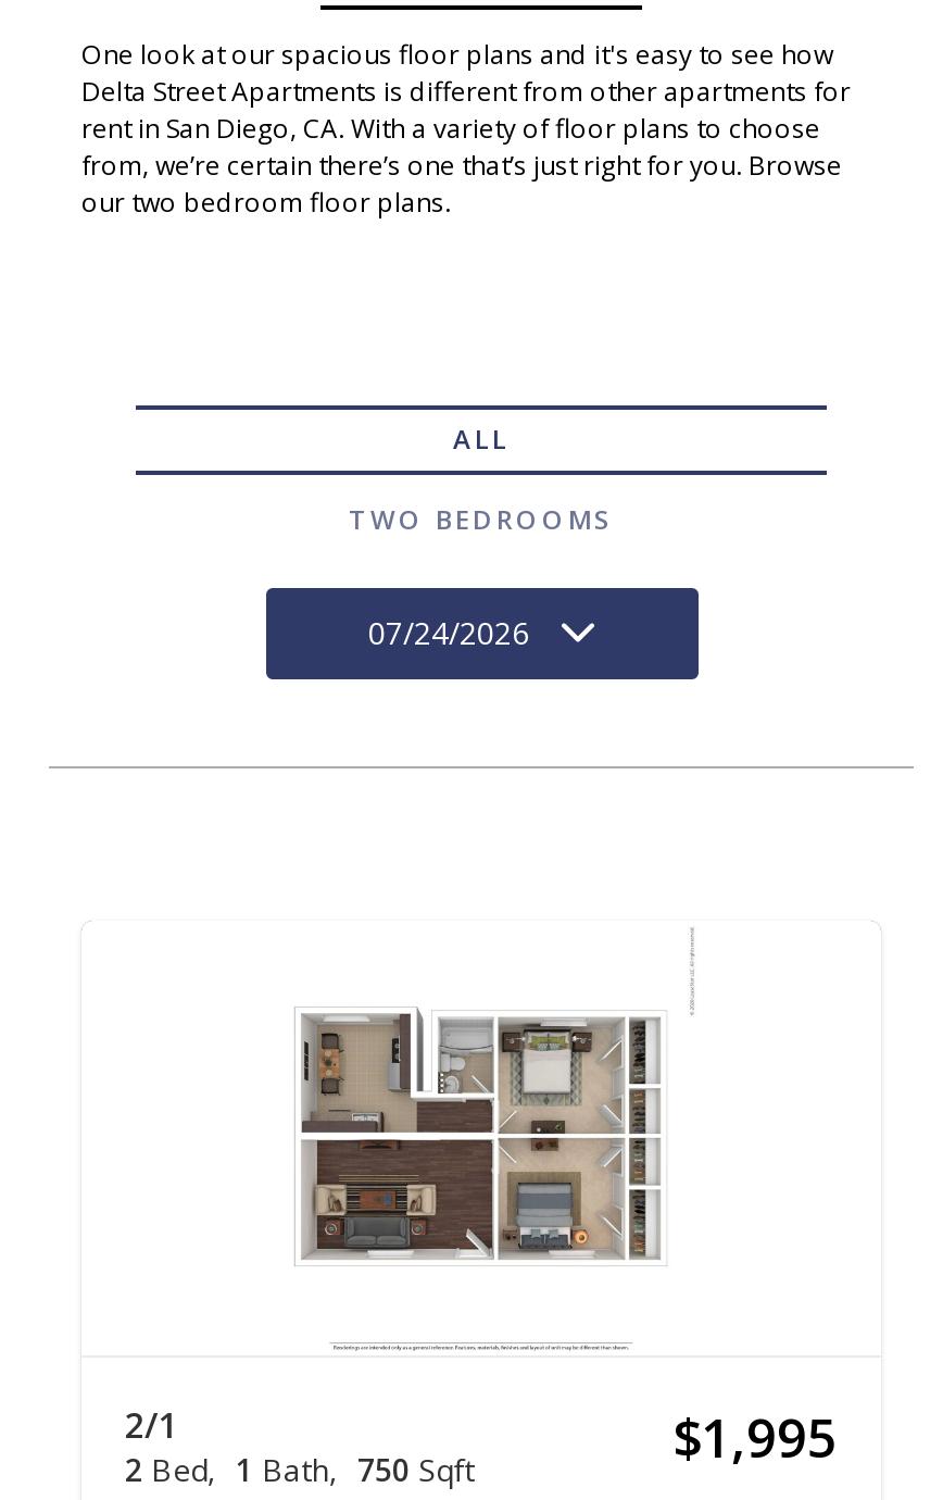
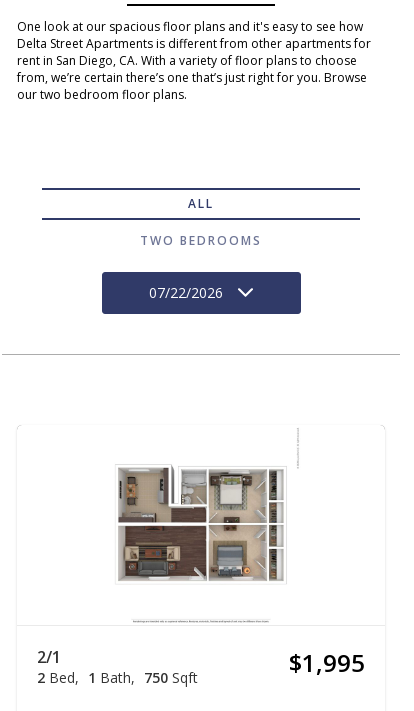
[368,612,529,653] 07/24/2026 -> [149,283,223,302] 07/22/2026

